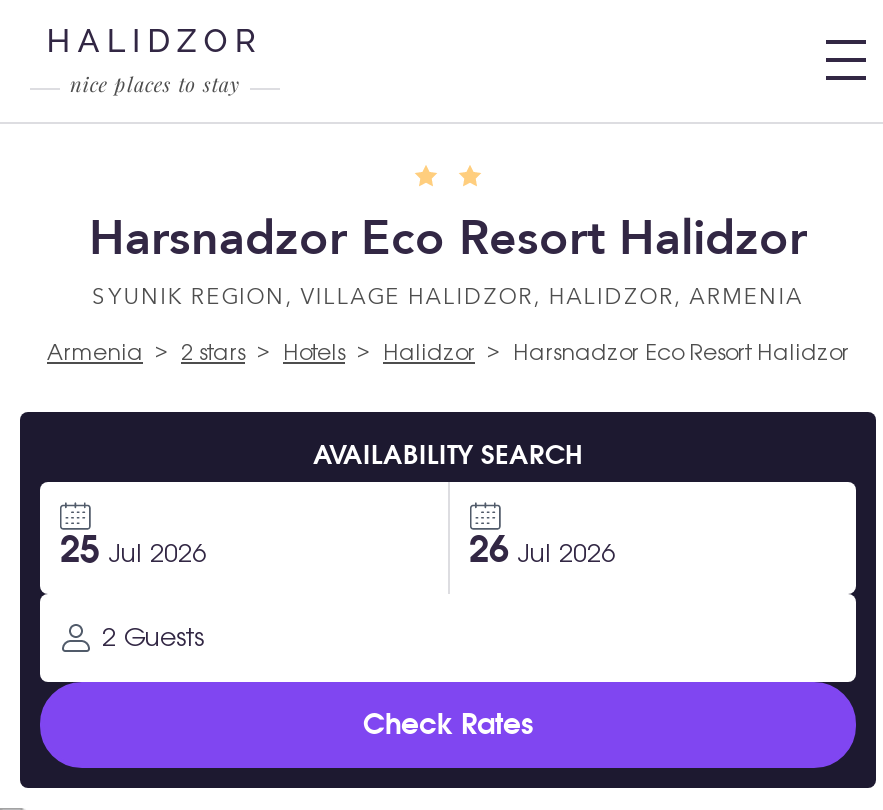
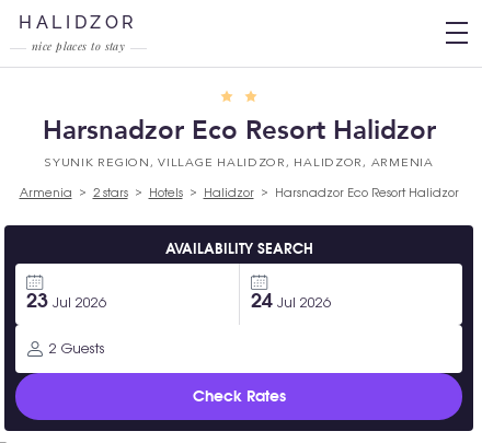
[60,534,206,570] 25 Jul 2026 -> [26,292,106,312] 23 Jul 2026
[469,534,615,570] 26 Jul 2026 -> [250,292,330,312] 24 Jul 2026

